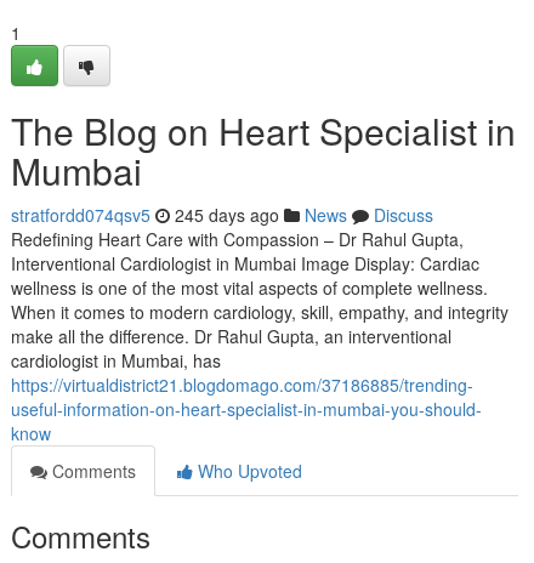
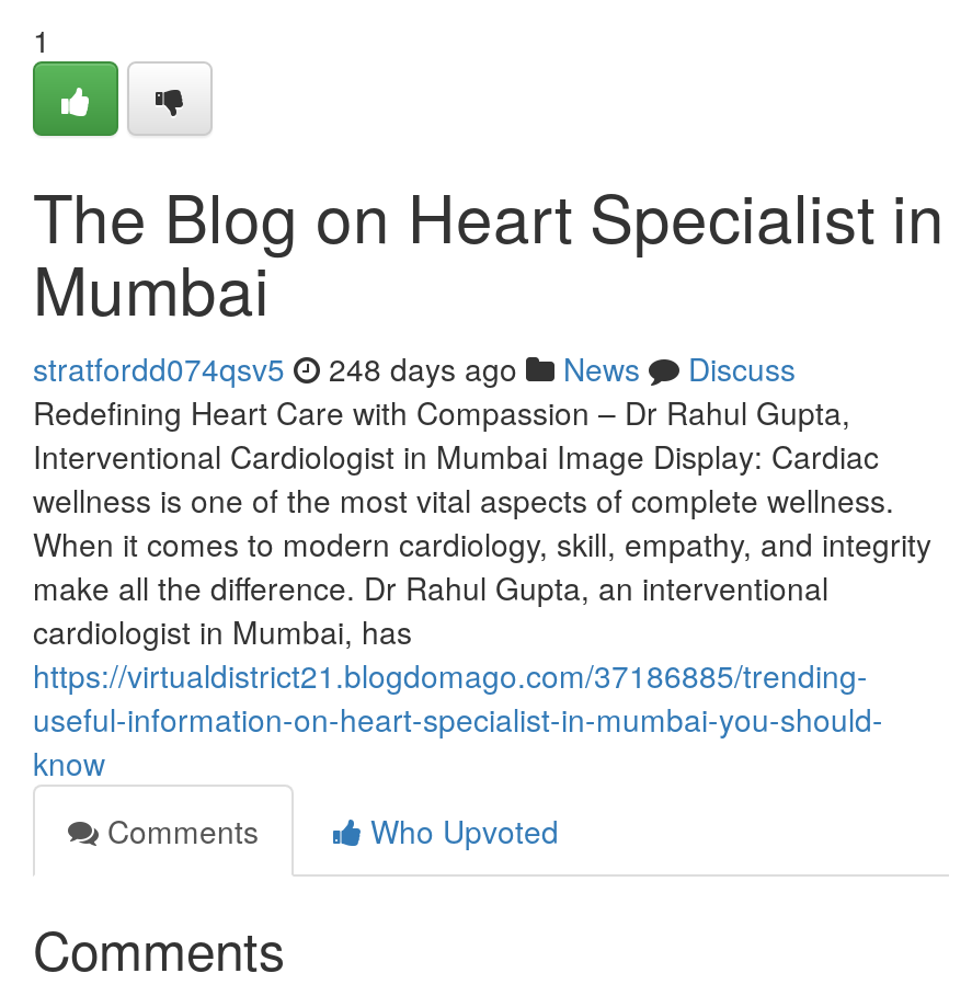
[11,203,433,227] stratfordd074qsv5 245 days ago News Discuss -> [33,346,796,390] stratfordd074qsv5 248 days ago News Discuss

